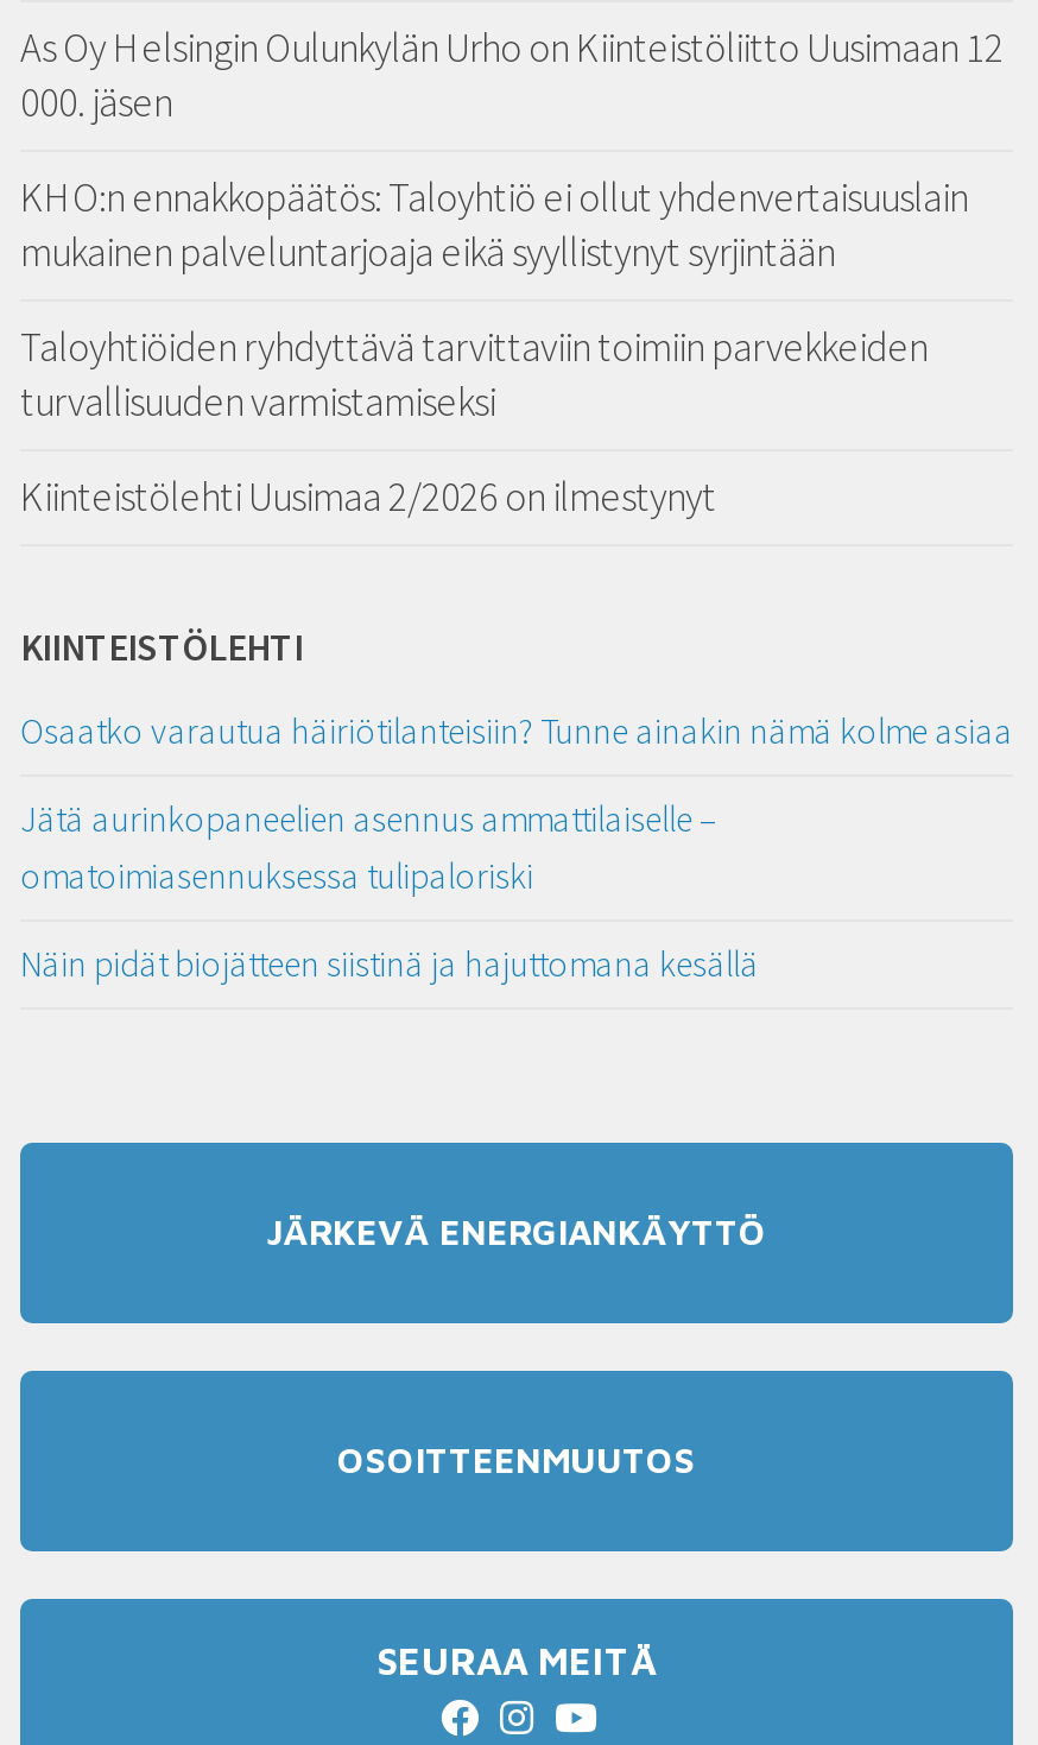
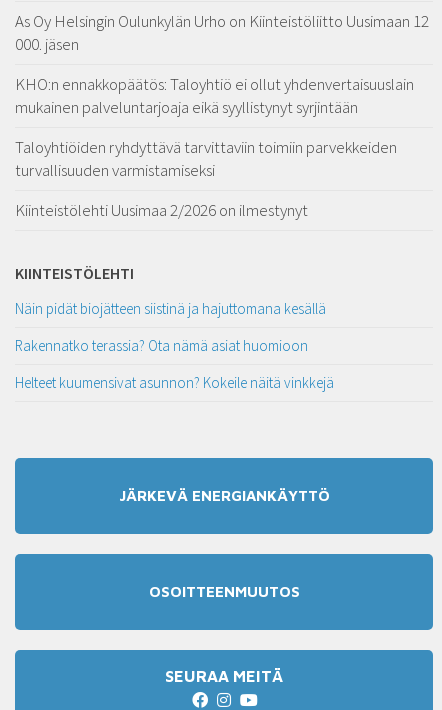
[20,709,1013,899] Osaatko varautua häiriötilanteisiin? Tunne ainakin nämä kolme asiaa | Jätä aurinkopaneelien asennus ammattilaiselle – | omatoimiasennuksessa tulipaloriski -> none
moved [20,942,759,987] -> [15,298,326,317]: Näin pidät biojätteen siistinä ja hajuttomana kesällä
none -> [15,335,334,391] Rakennatko terassia? Ota nämä asiat huomioon | Helteet kuumensivat asunnon? Kokeile näitä vinkkejä

